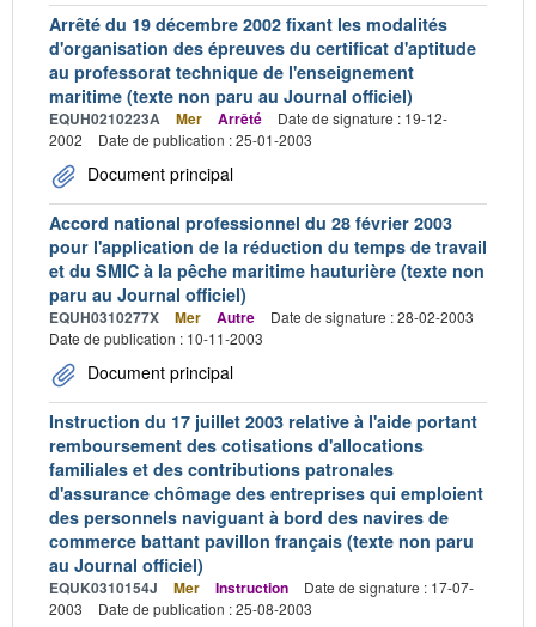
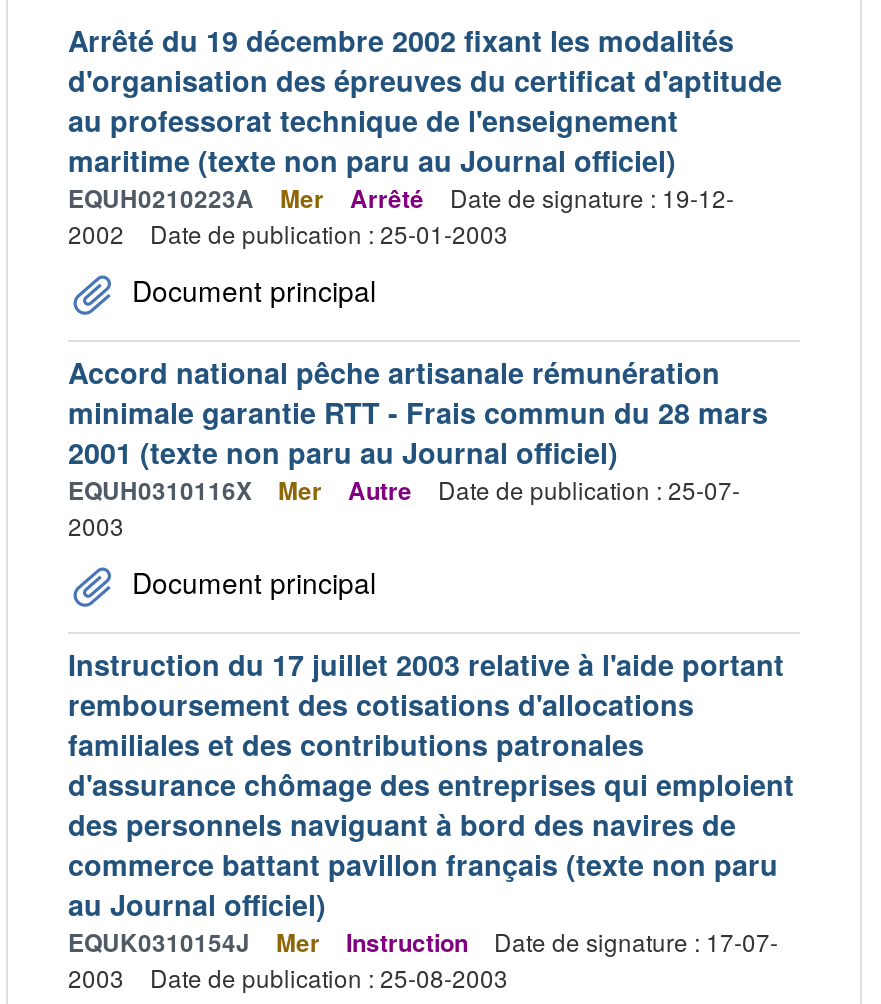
[49,211,487,328] Accord national professionnel du 28 février 2003 | pour l'application de la réduction du temps de travail | et du SMIC à la pêche maritime hauturière (texte non | paru au Journal officiel) | EQUH0310277X -> [68,352,768,508] Accord national pêche artisanale rémunération | minimale garantie RTT - Frais commun du 28 mars | 2001 (texte non paru au Journal officiel) | EQUH0310116X
[49,306,474,348] Date de signature : 28-02-2003 | Date de publication : 10-11-2003 -> [68,472,740,542] Date de publication : 25-07- | 2003

